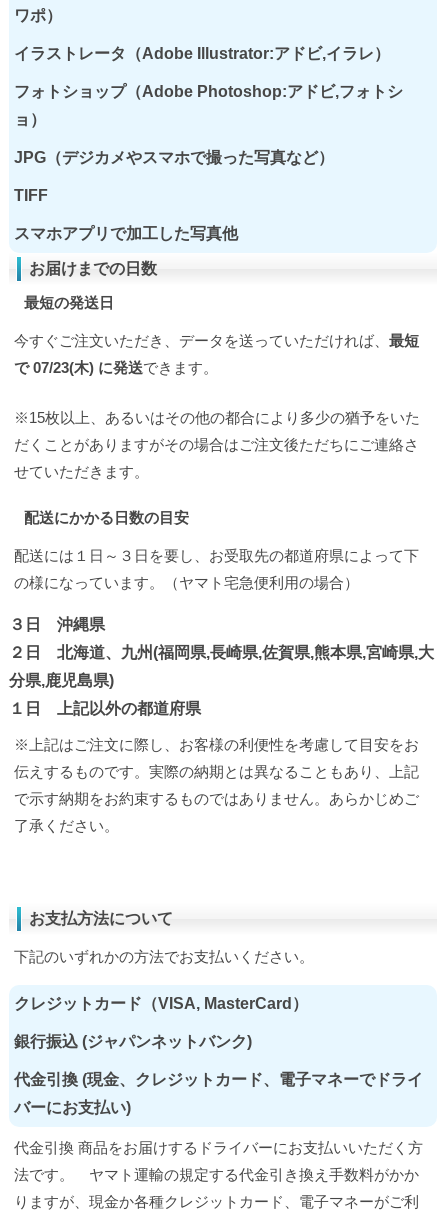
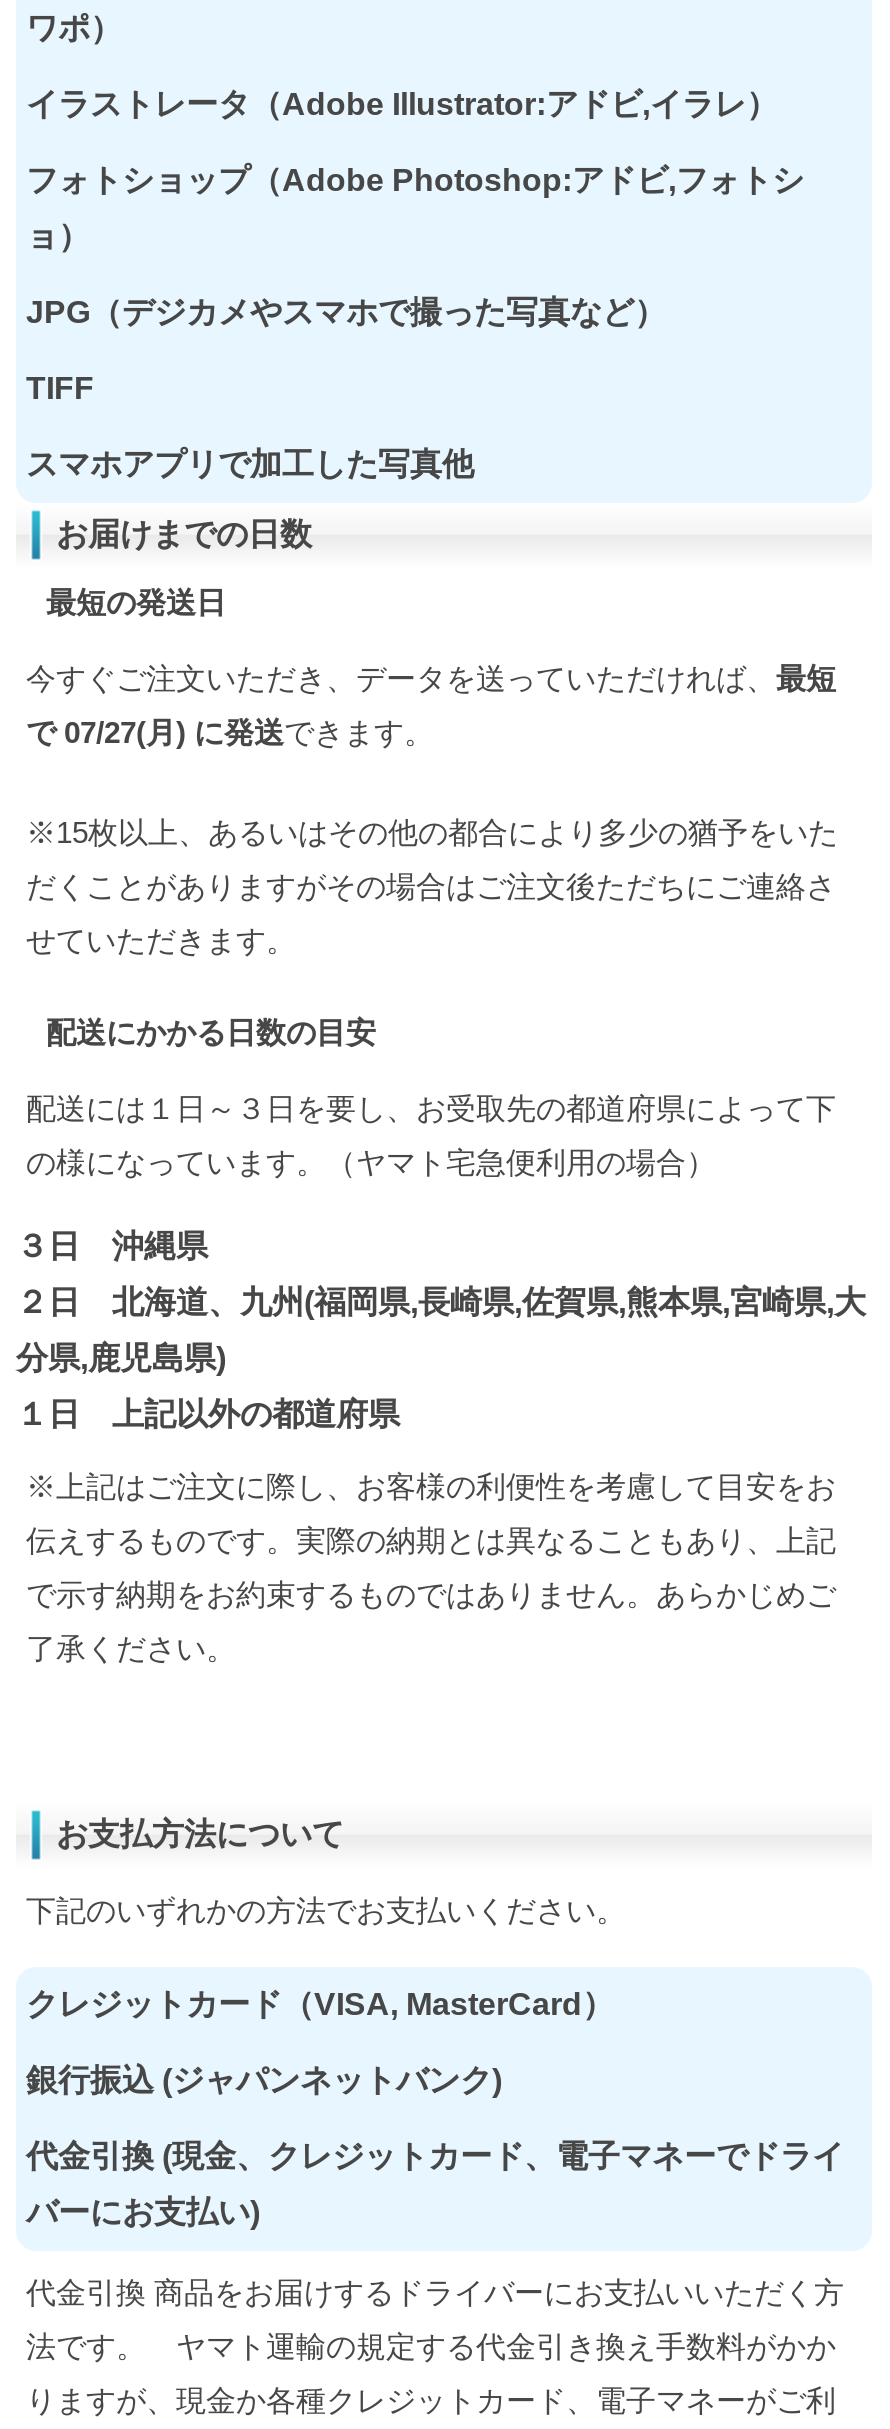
[14,359,218,376] で 07/23(木) に発送できます。 -> [26,716,434,750] で 07/27(月) に発送できます。

